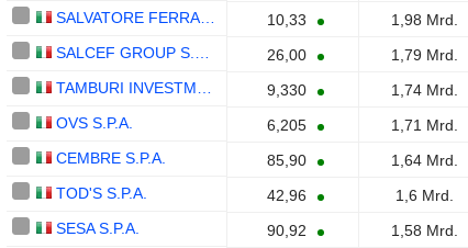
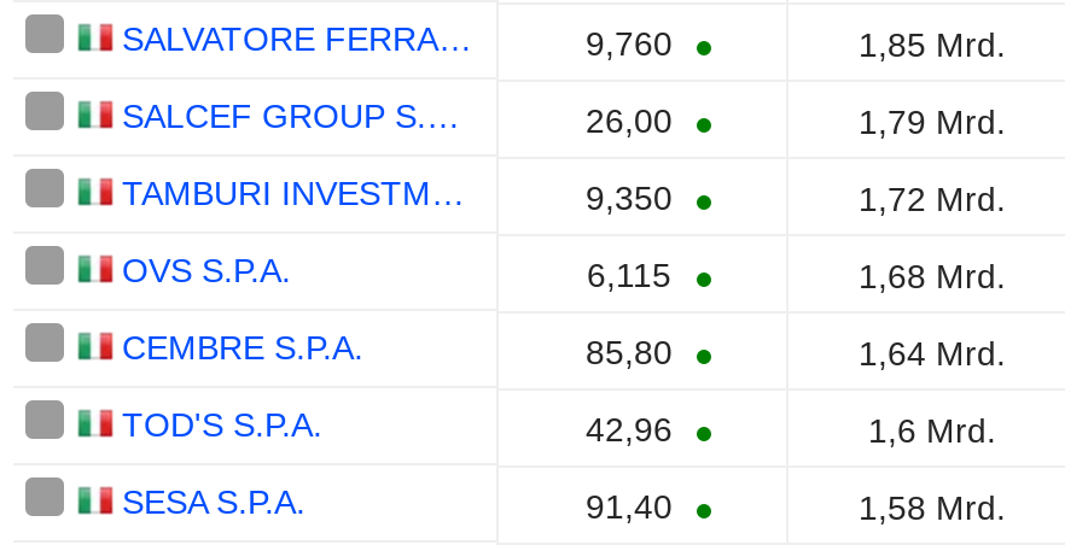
[267,12,307,29] 10,33 -> [586,25,673,64] 9,760
[391,12,458,29] 1,98 Mrd. -> [859,25,1006,64] 1,85 Mrd.
[267,82,307,99] 9,330 -> [586,180,673,218] 9,350
[391,82,458,99] 1,74 Mrd. -> [859,180,1006,218] 1,72 Mrd.
[267,117,307,134] 6,205 -> [587,257,671,295] 6,115
[391,117,458,134] 1,71 Mrd. -> [859,257,1006,295] 1,68 Mrd.
[267,152,307,170] 85,90 -> [586,334,673,373] 85,80
[267,222,307,240] 90,92 -> [586,488,673,527] 91,40

